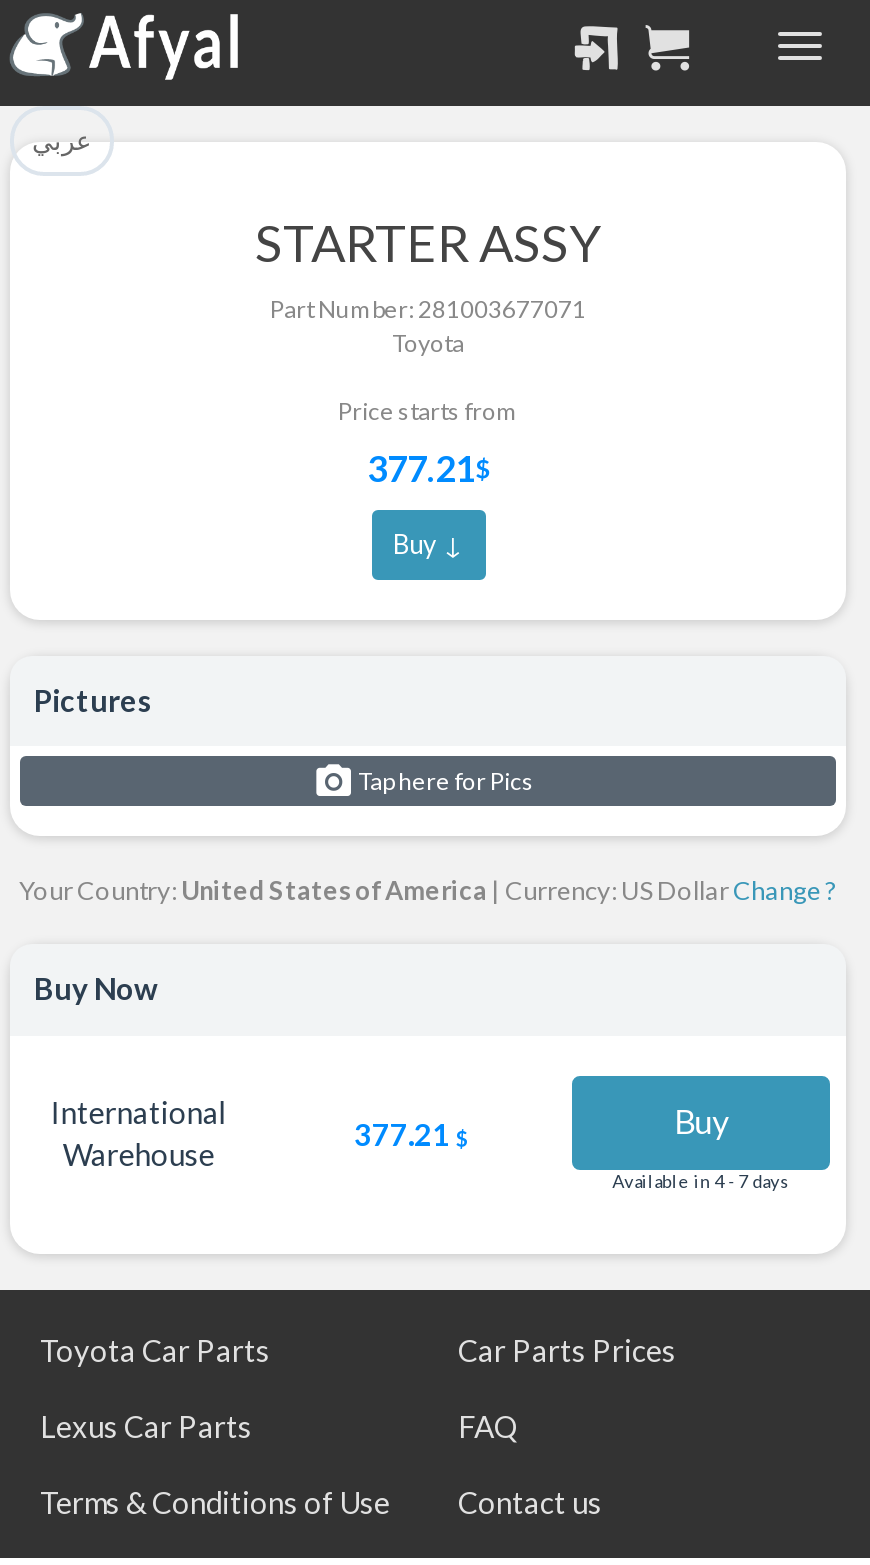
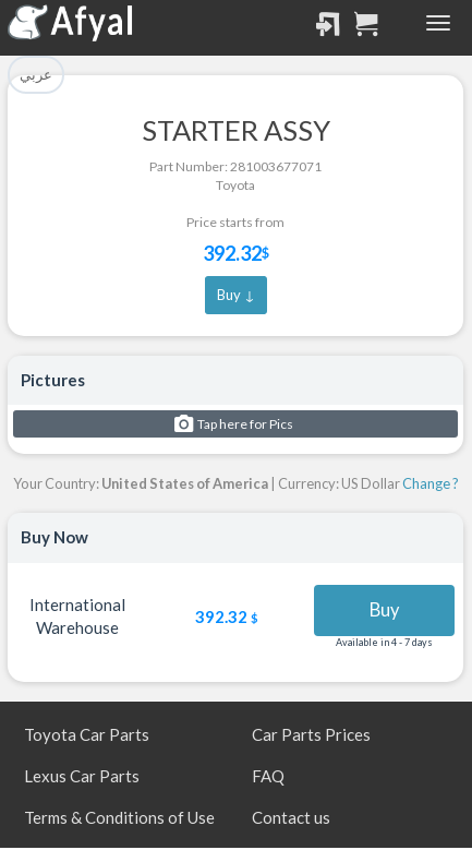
[367,445,489,489] 377.21$ -> [202,241,269,265] 392.32$
[354,1115,470,1151] 377.21 $ -> [195,606,258,626] 392.32 $

